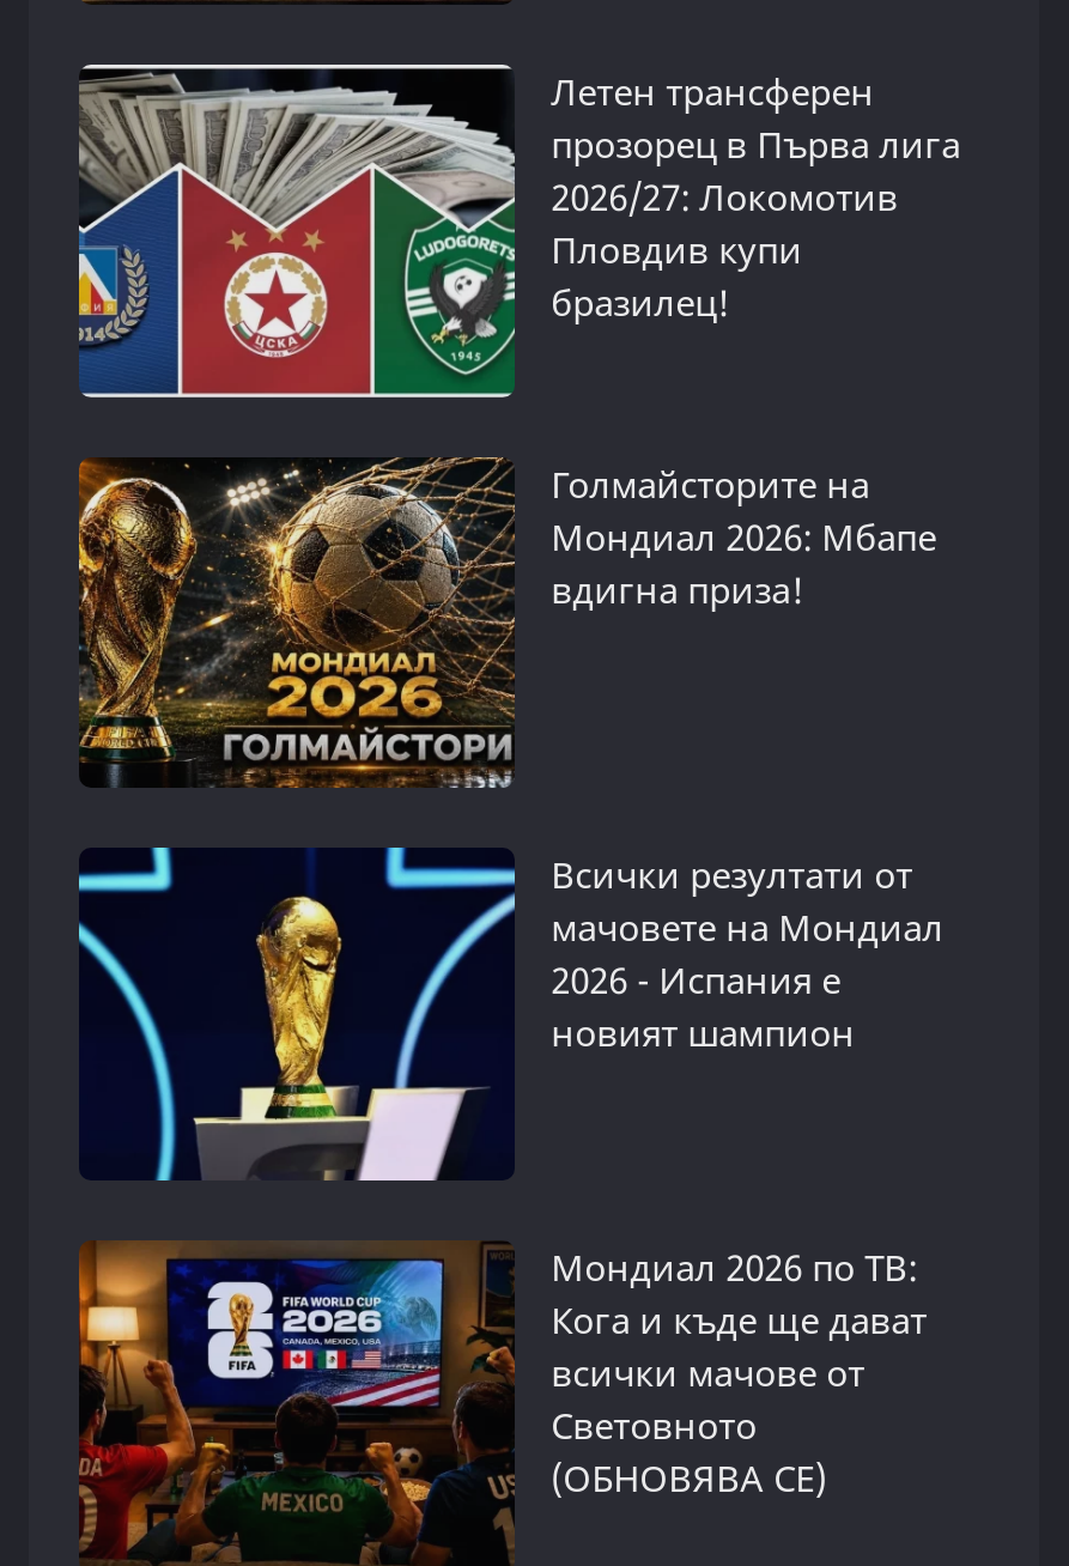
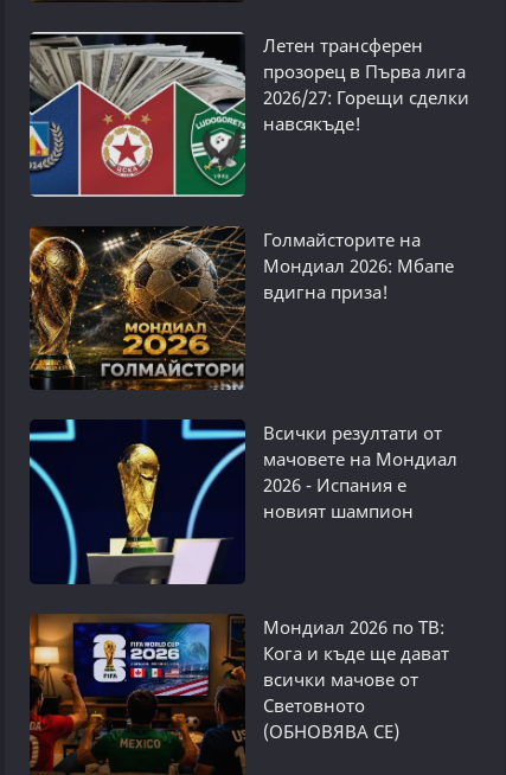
[551,172,898,326] 2026/27: Локомотив | Пловдив купи | бразилец! -> [263,85,469,135] 2026/27: Горещи сделки | навсякъде!

